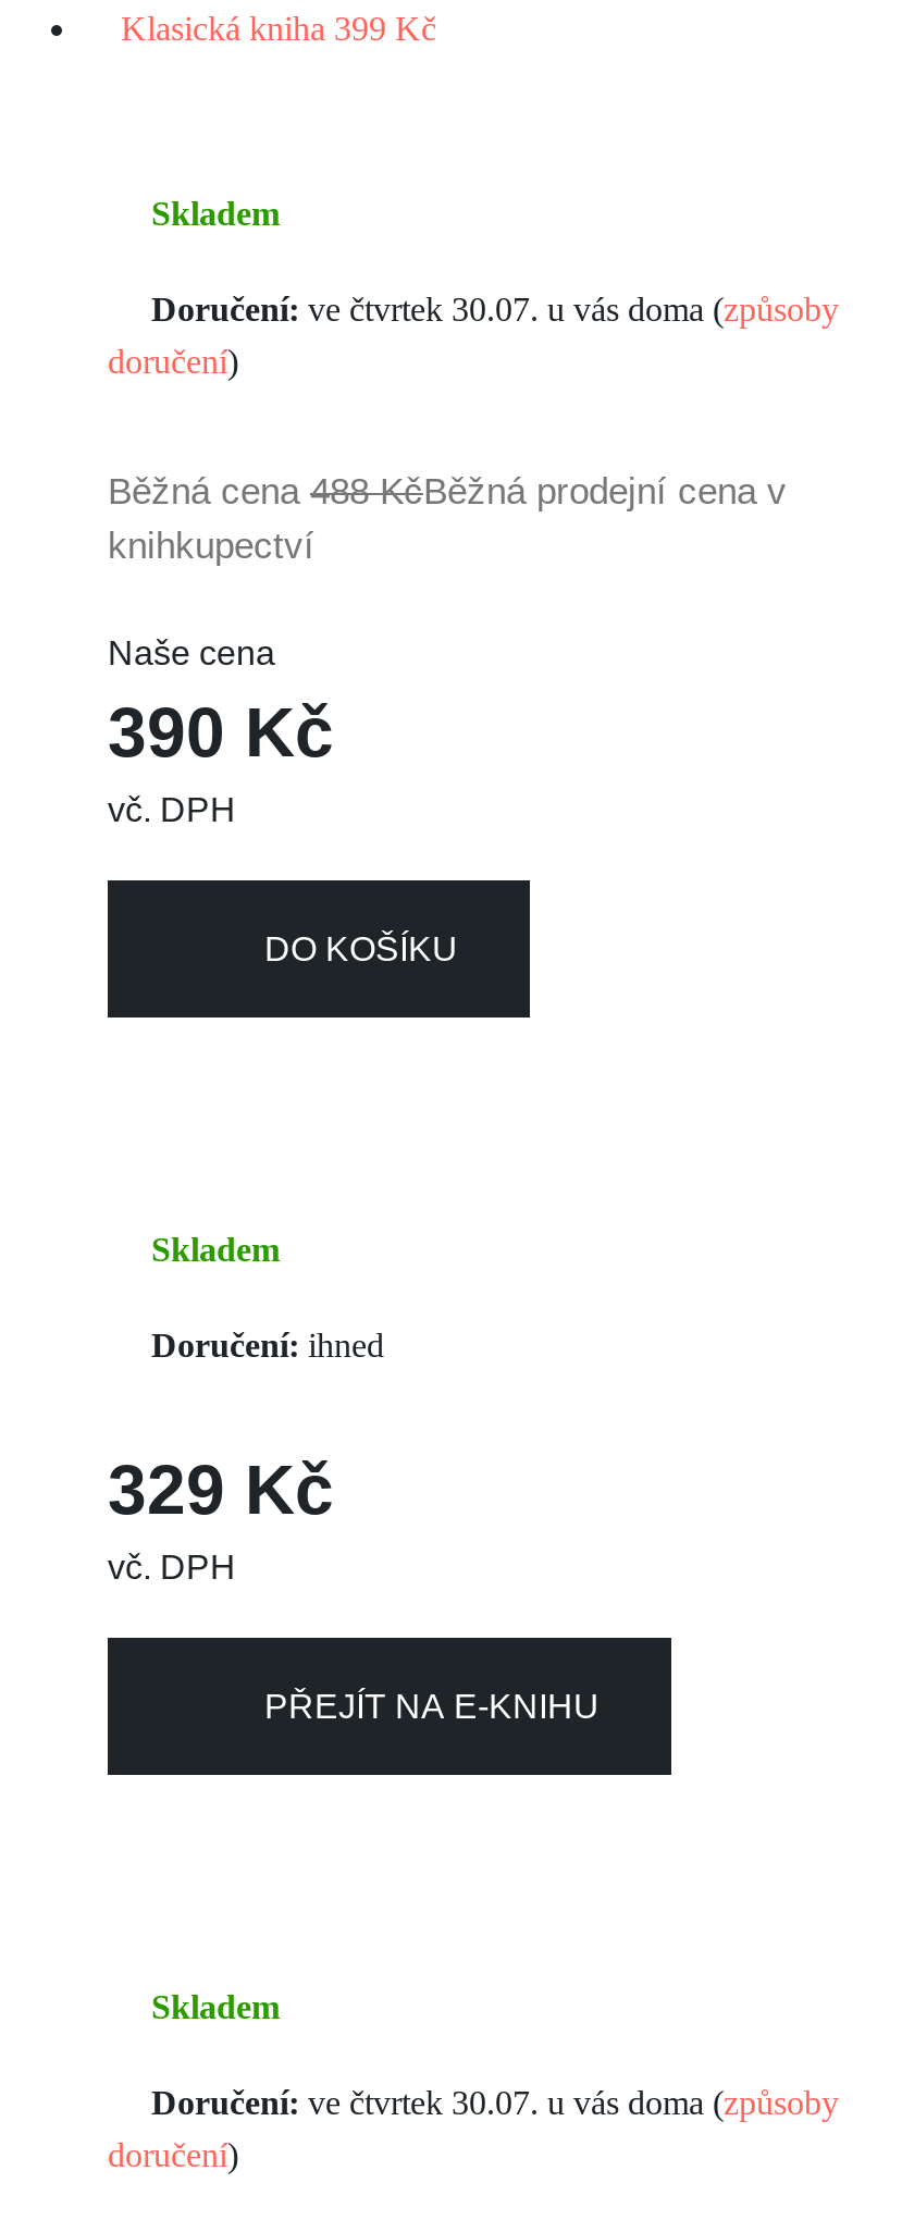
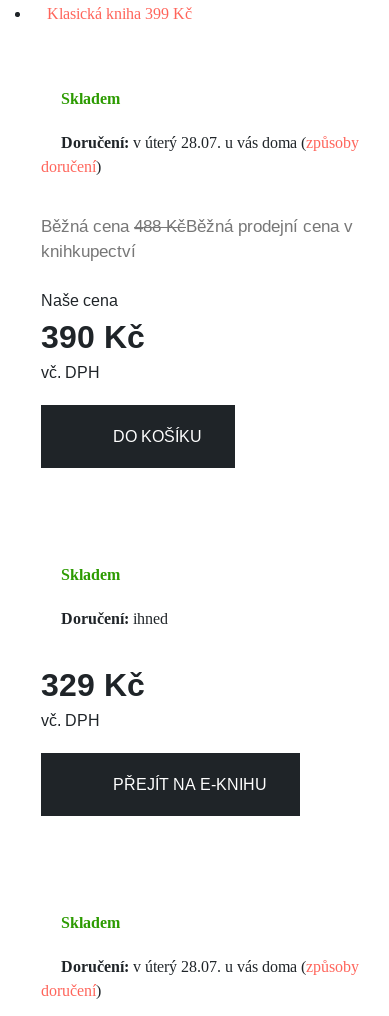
[143,291,839,328] Doručení: ve čtvrtek 30.07. u vás doma (způsoby -> [57,134,359,151] Doručení: v úterý 28.07. u vás doma (způsoby
[143,2085,839,2122] Doručení: ve čtvrtek 30.07. u vás doma (způsoby -> [57,958,359,975] Doručení: v úterý 28.07. u vás doma (způsoby

